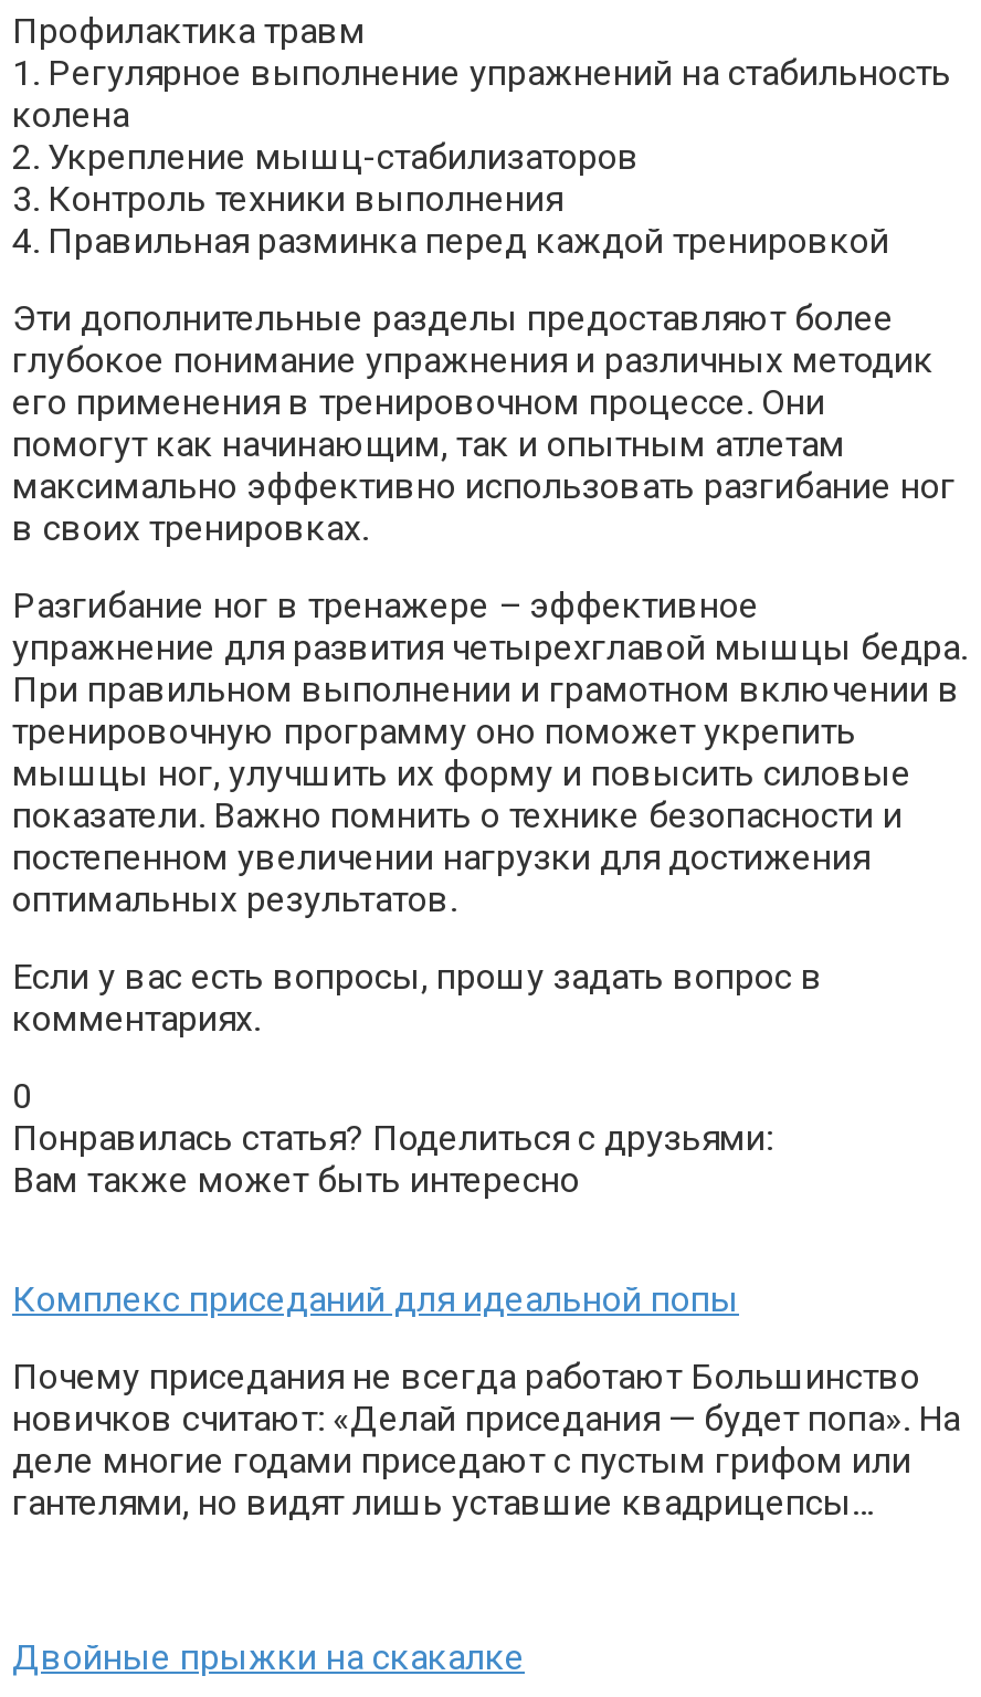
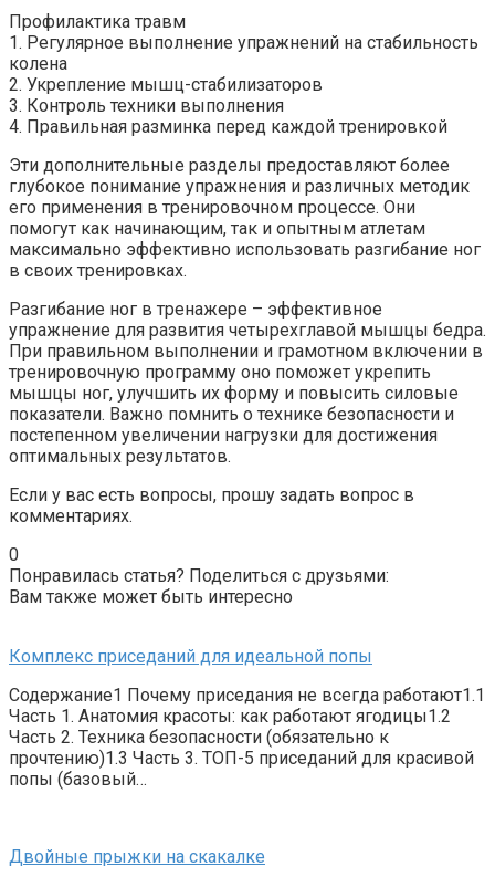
[12,1355,960,1523] Почему приседания не всегда работают Большинство | новичков считают: «Делай приседания — будет попа». На | деле многие годами приседают с пустым грифом или | гантелями, но видят лишь уставшие квадрицепсы… -> [9,684,485,789] Содержание1 Почему приседания не всегда работают1.1 | Часть 1. Анатомия красоты: как работают ягодицы1.2 | Часть 2. Техника безопасности (обязательно к | прочтению)1.3 Часть 3. ТОП-5 приседаний для красивой | попы (базовый…

